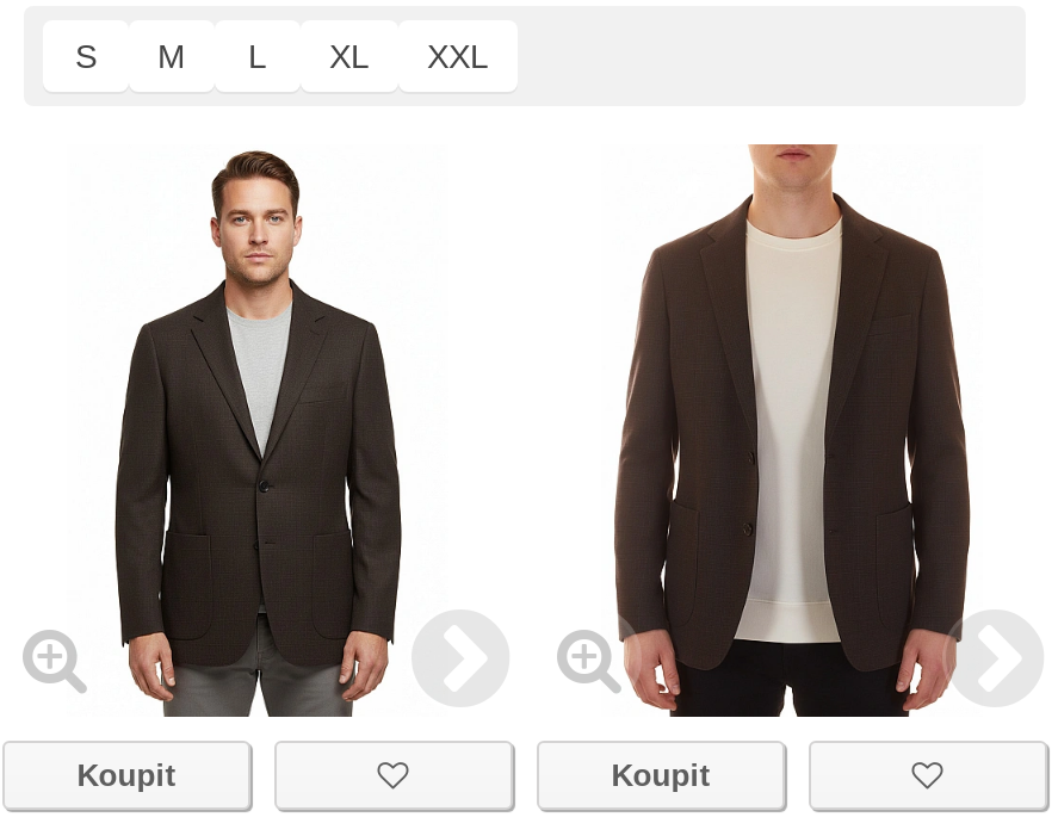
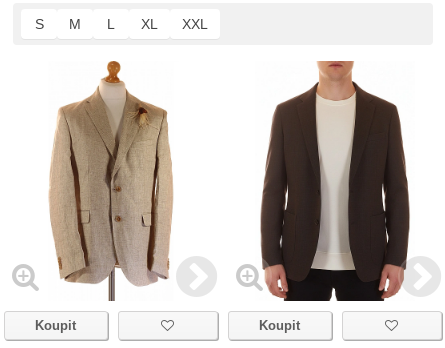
[110,144,406,719] [image] -> [48,60,174,302] [image]

